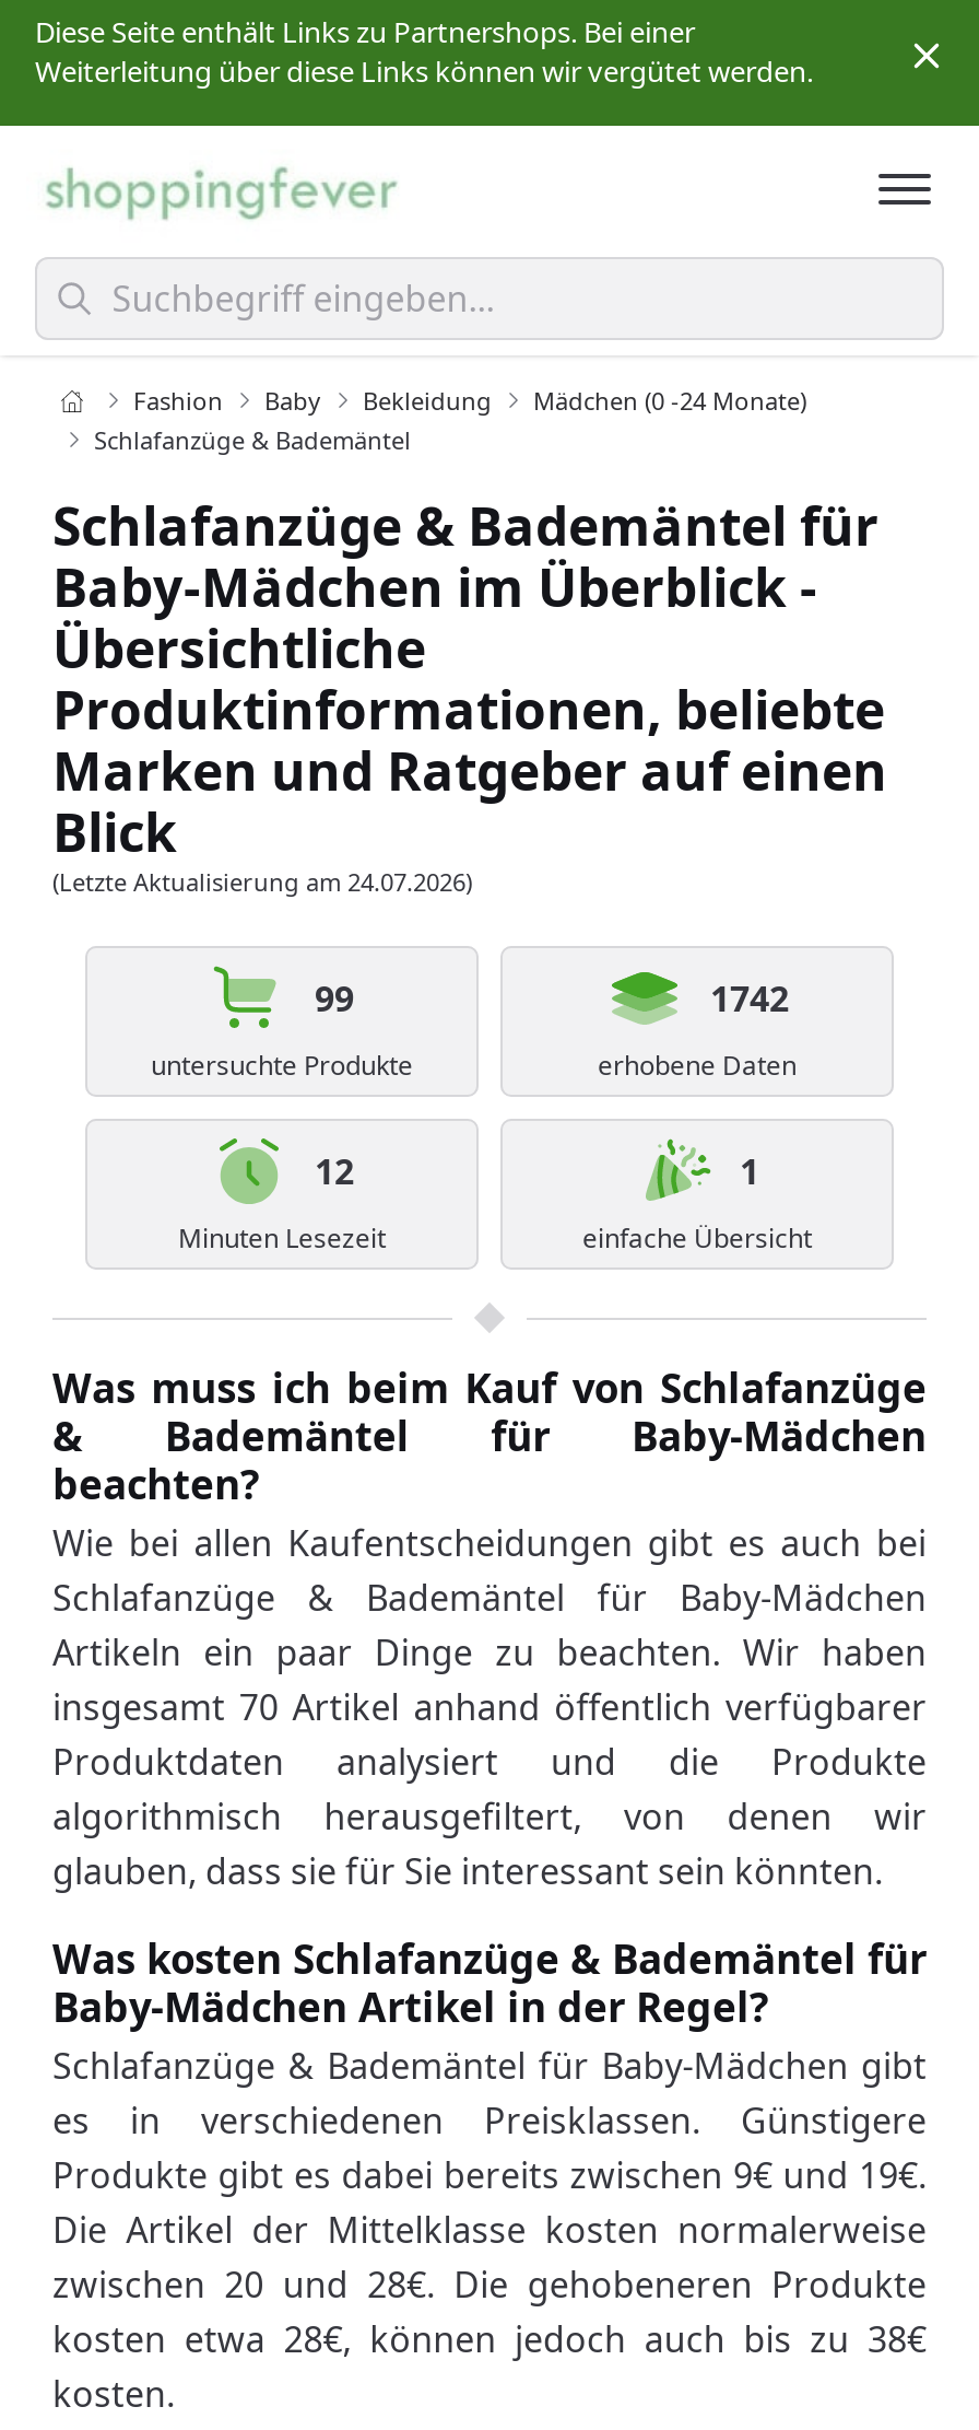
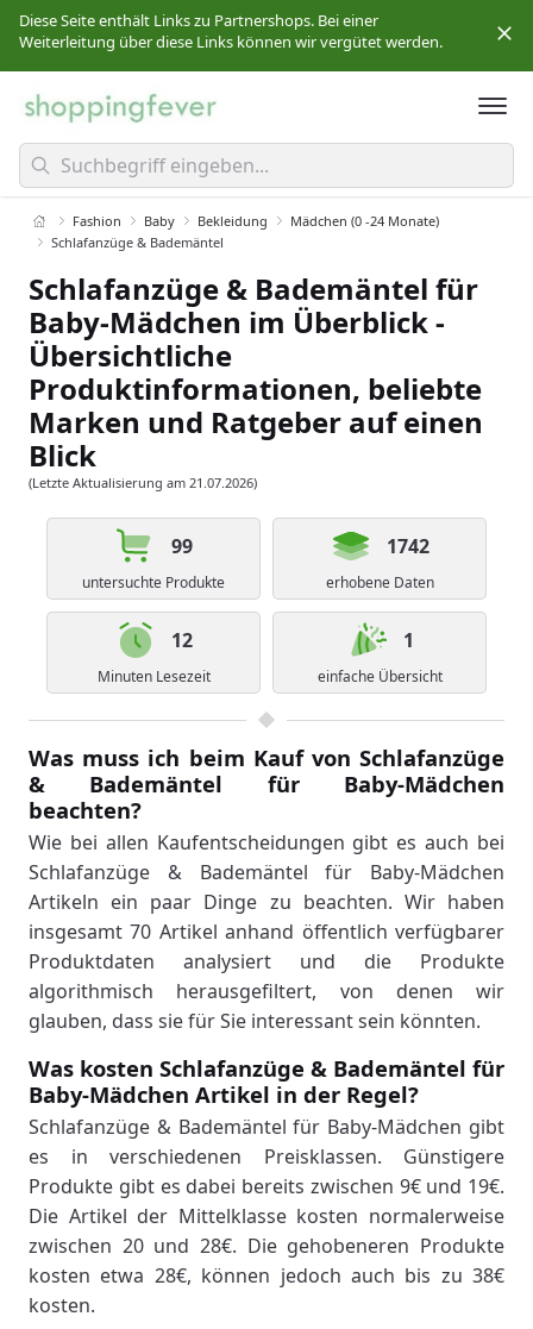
[52,865,472,898] (Letzte Aktualisierung am 24.07.2026) -> [29,474,257,491] (Letzte Aktualisierung am 21.07.2026)

